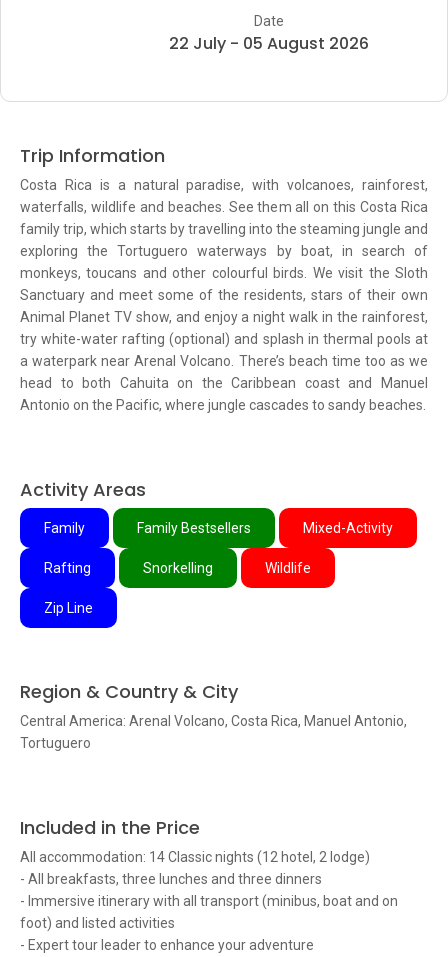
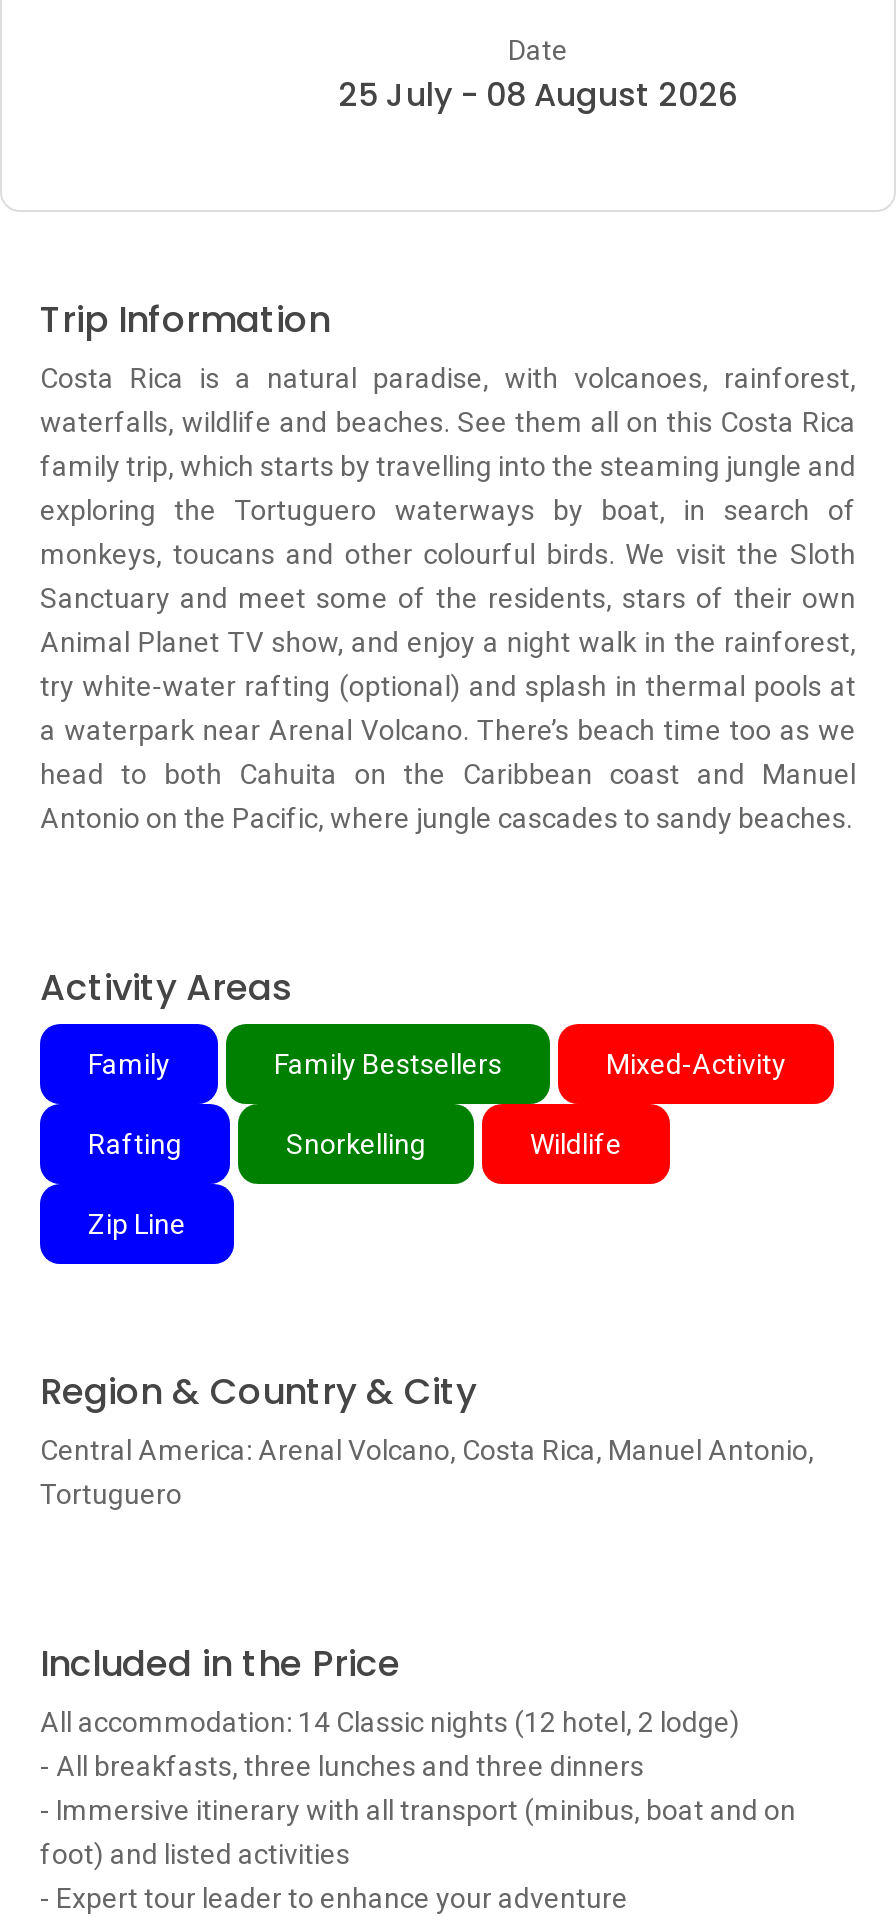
[169,32,369,55] 22 July - 05 August 2026 -> [338,72,738,118] 25 July - 08 August 2026

